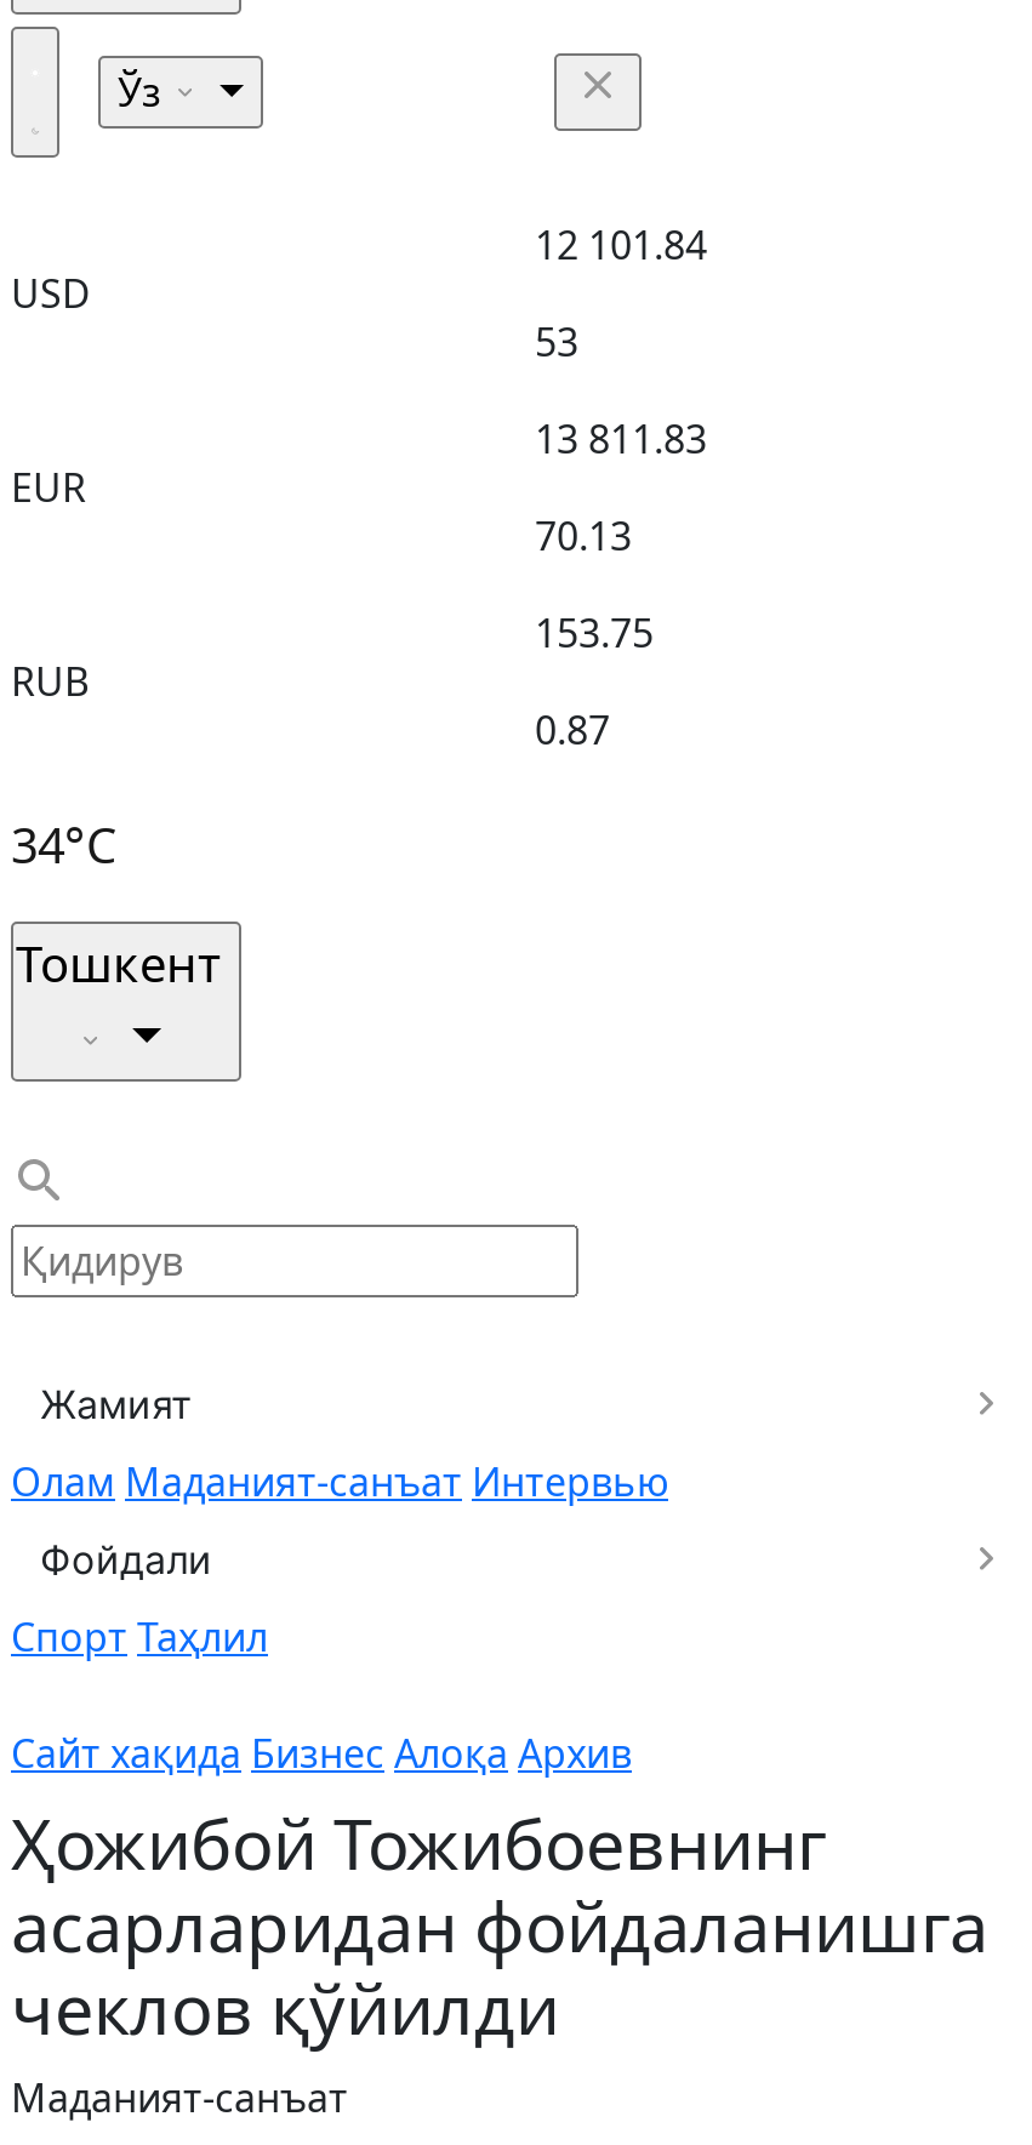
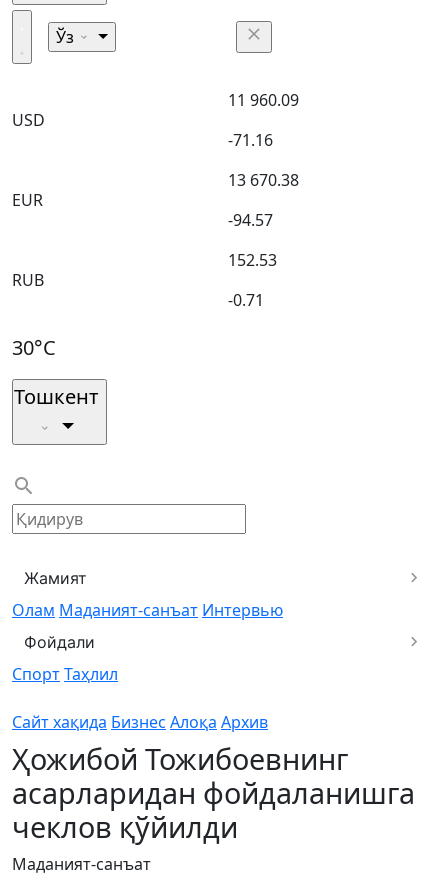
[535,218,707,272] 12 101.84 -> [228,89,299,111] 11 960.09
[535,315,578,369] 53 -> [228,129,273,151] -71.16
[535,412,707,466] 13 811.83 -> [228,169,299,191] 13 670.38
[535,509,632,563] 70.13 -> [228,209,273,231] -94.57
[535,606,654,660] 153.75 -> [228,249,277,271] 152.53
[535,703,610,757] 0.87 -> [228,289,264,311] -0.71
[11,812,118,878] 34°C -> [12,334,56,361] 30°C

